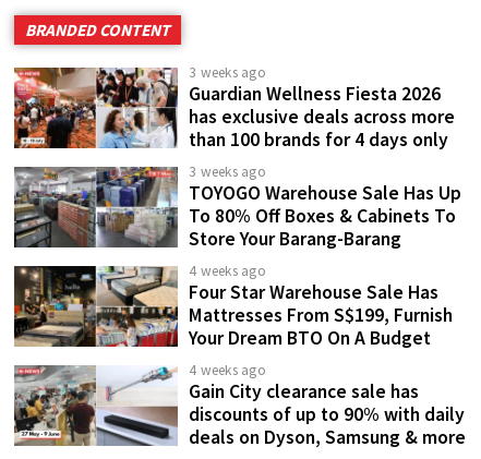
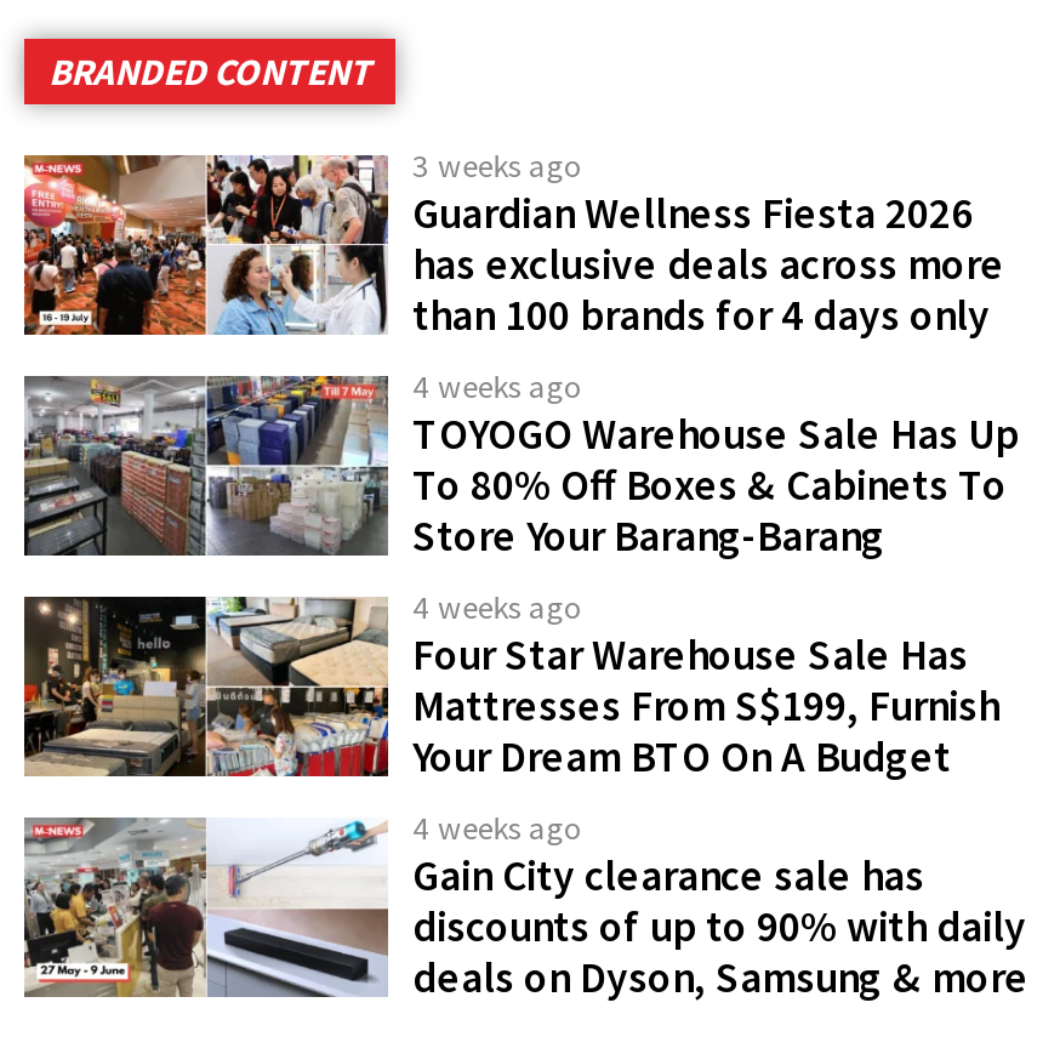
[189,162,266,180] 3 weeks ago -> [412,366,584,408] 4 weeks ago

